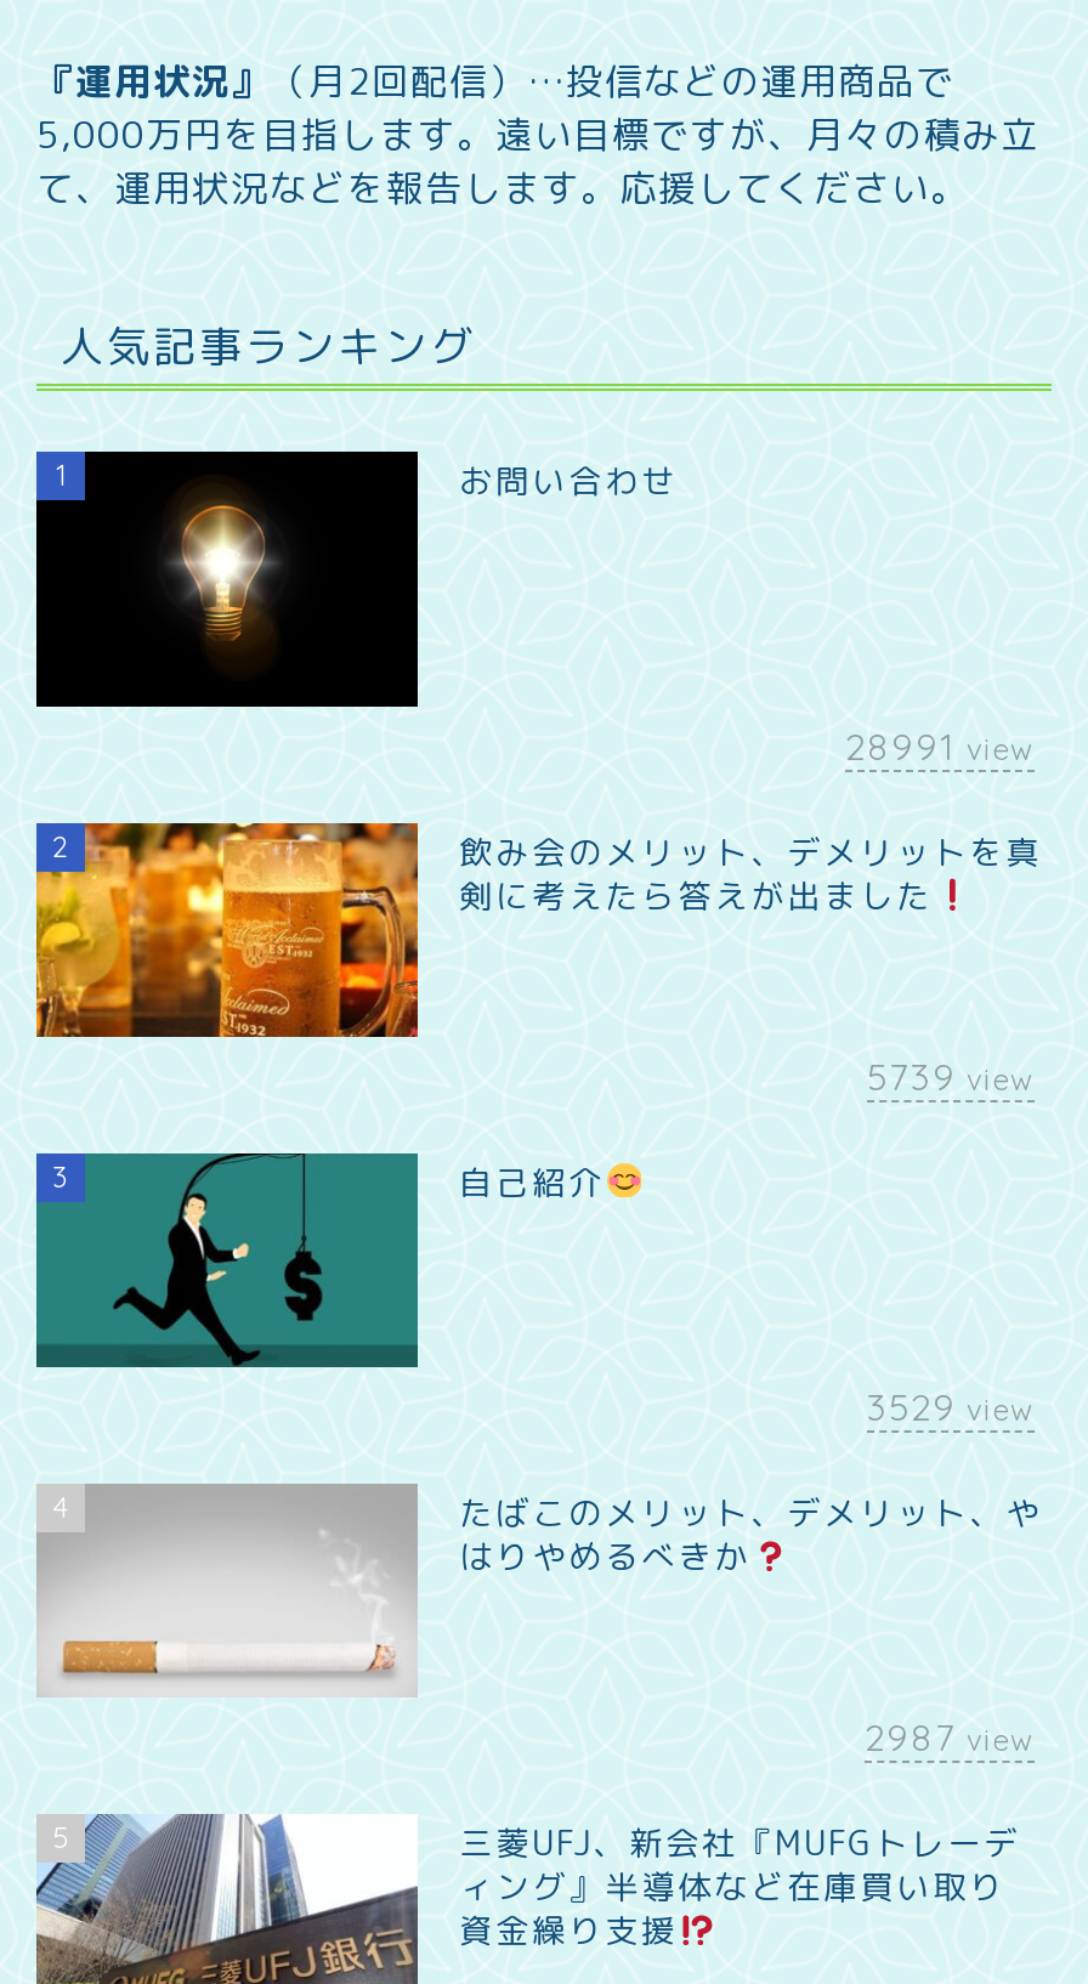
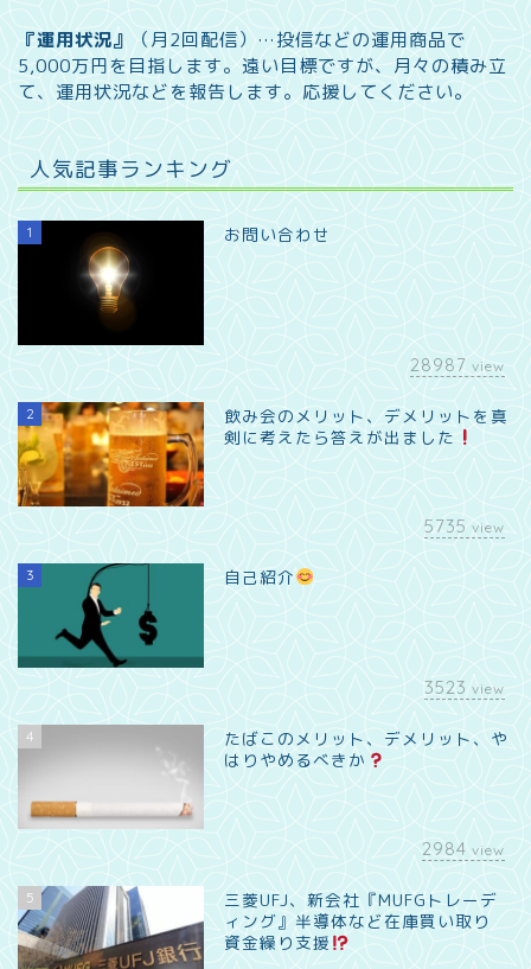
[845,722,1035,769] 28991 view -> [410,353,505,375] 28987 view
[867,1053,1035,1099] 5739 view -> [424,514,505,537] 5735 view
[867,1384,1035,1430] 3529 view -> [424,676,505,698] 3523 view
[865,1714,1035,1761] 2987 view -> [422,837,505,860] 2984 view

